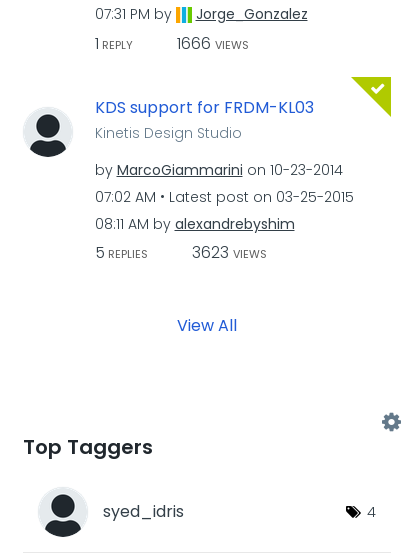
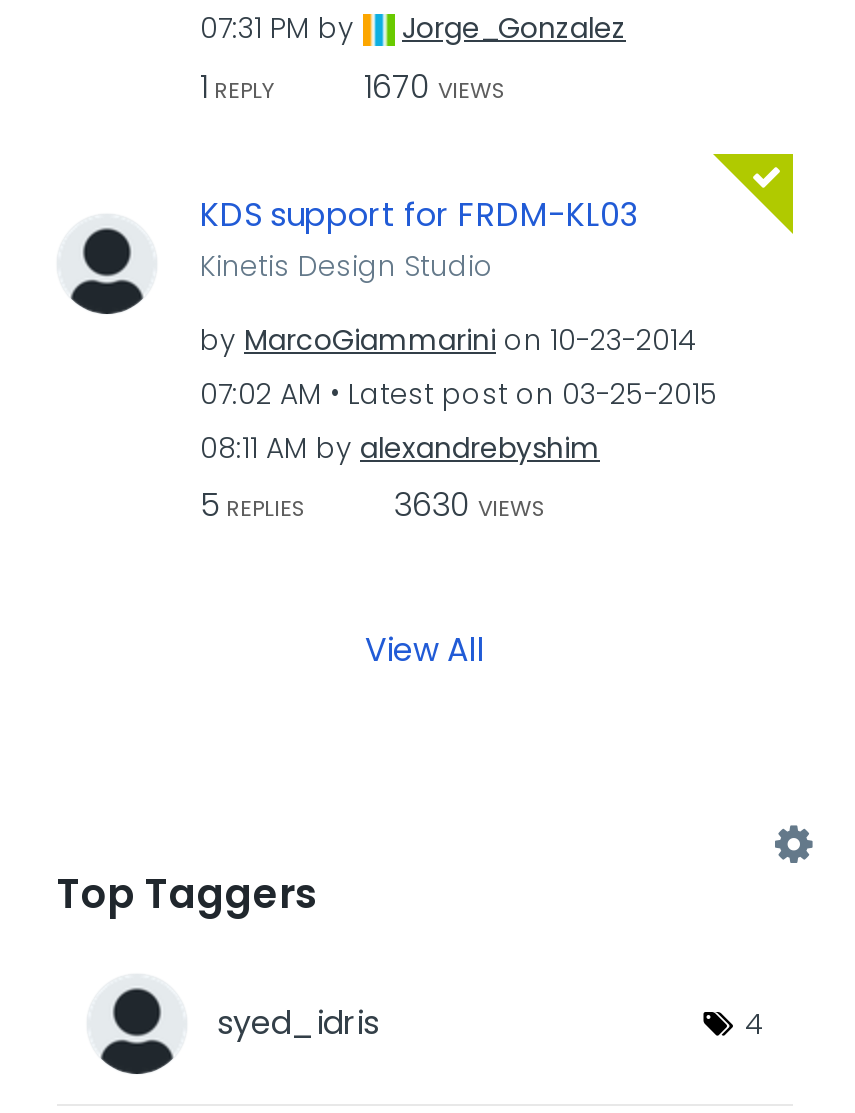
[94,31,248,54] 1 REPLY 1666 VIEWS -> [200,63,506,109] 1 REPLY 1670 VIEWS
[94,241,266,264] 5 REPLIES 3623 VIEWS -> [200,482,546,528] 5 REPLIES 3630 VIEWS

